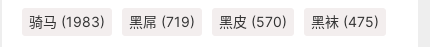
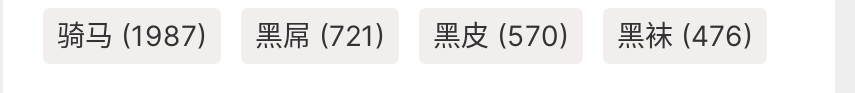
[29,13,105,30] 骑马(1983) -> [57,18,207,52] 骑马(1987)
[129,13,195,30] 黑屌(719) -> [255,18,385,52] 黑屌(721)
[311,13,379,30] 黑袜(475) -> [617,18,753,52] 黑袜(476)

